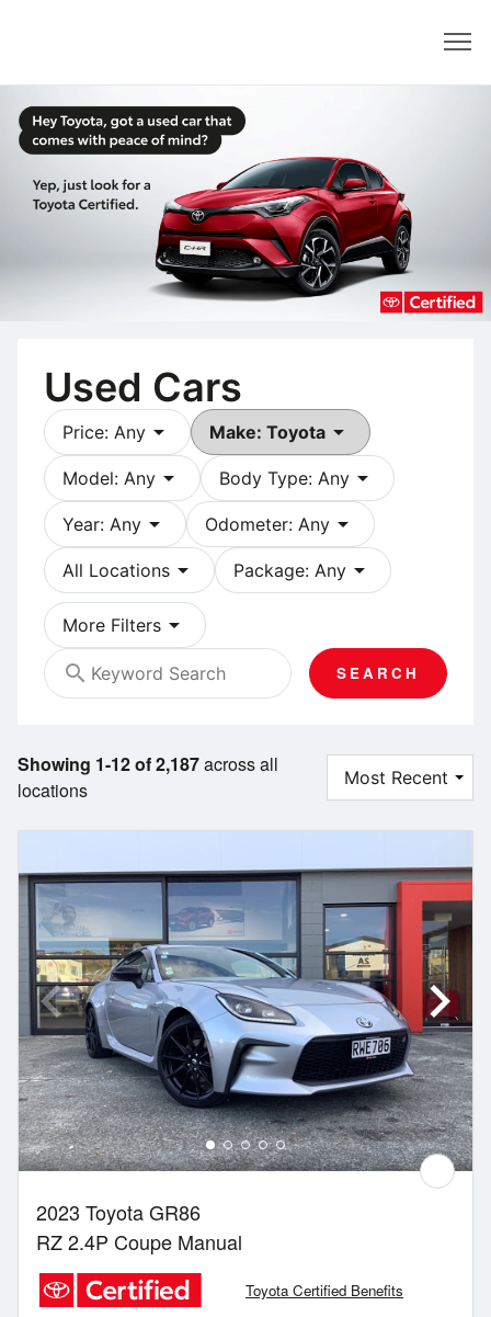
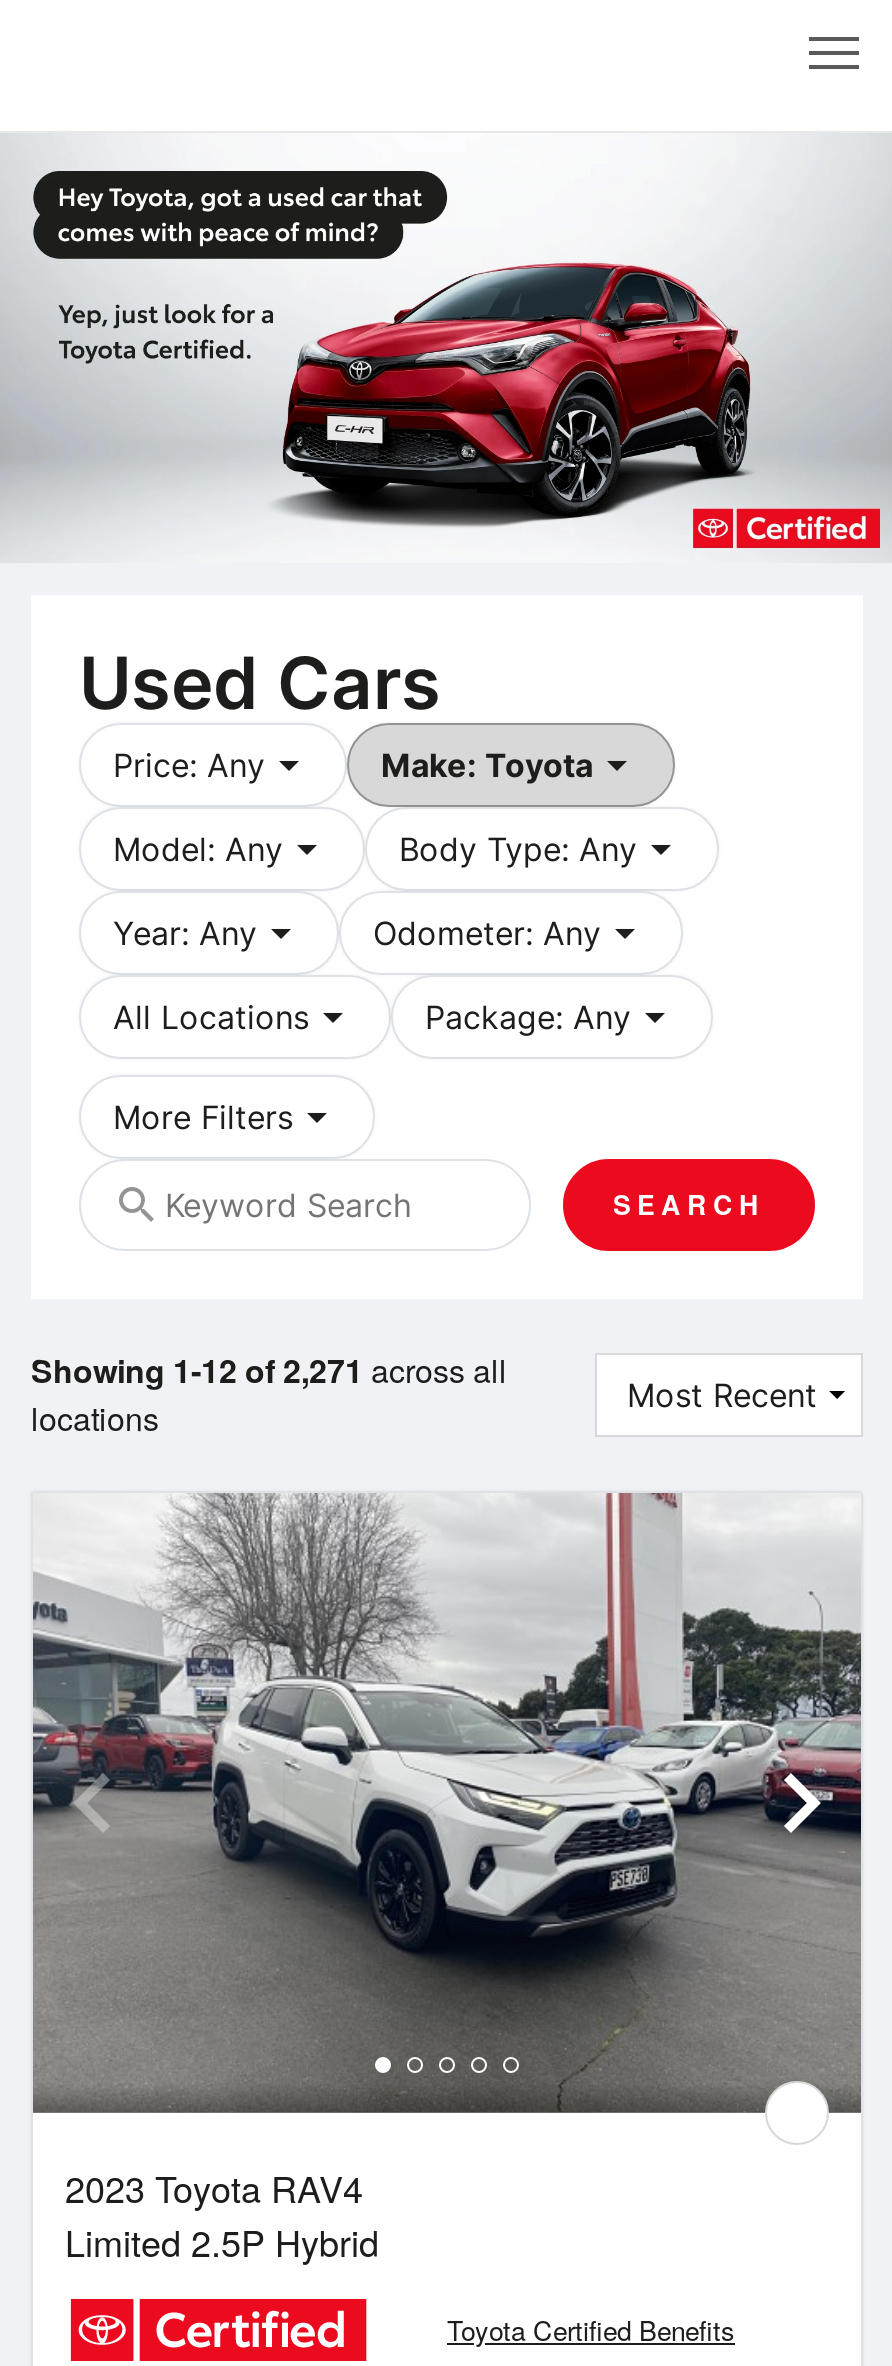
[18,751,278,776] Showing 1-12 of 2,187 across all -> [31,1346,507,1392] Showing 1-12 of 2,271 across all
[19,831,473,1256] [image] | 2023 Toyota GR86 | RZ 2.4P Coupe Manual -> [33,1491,861,2267] [image] | 2023 Toyota RAV4 | Limited 2.5P Hybrid

